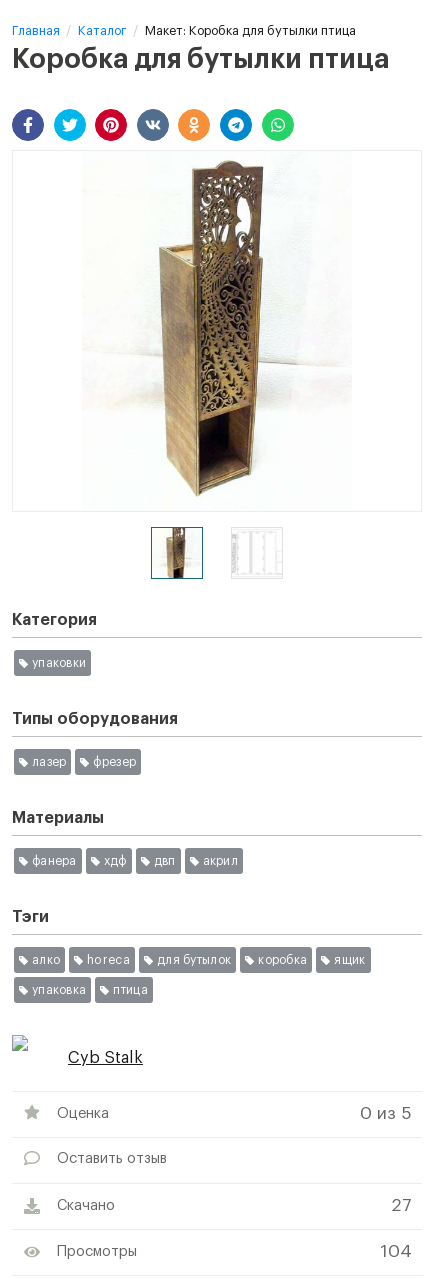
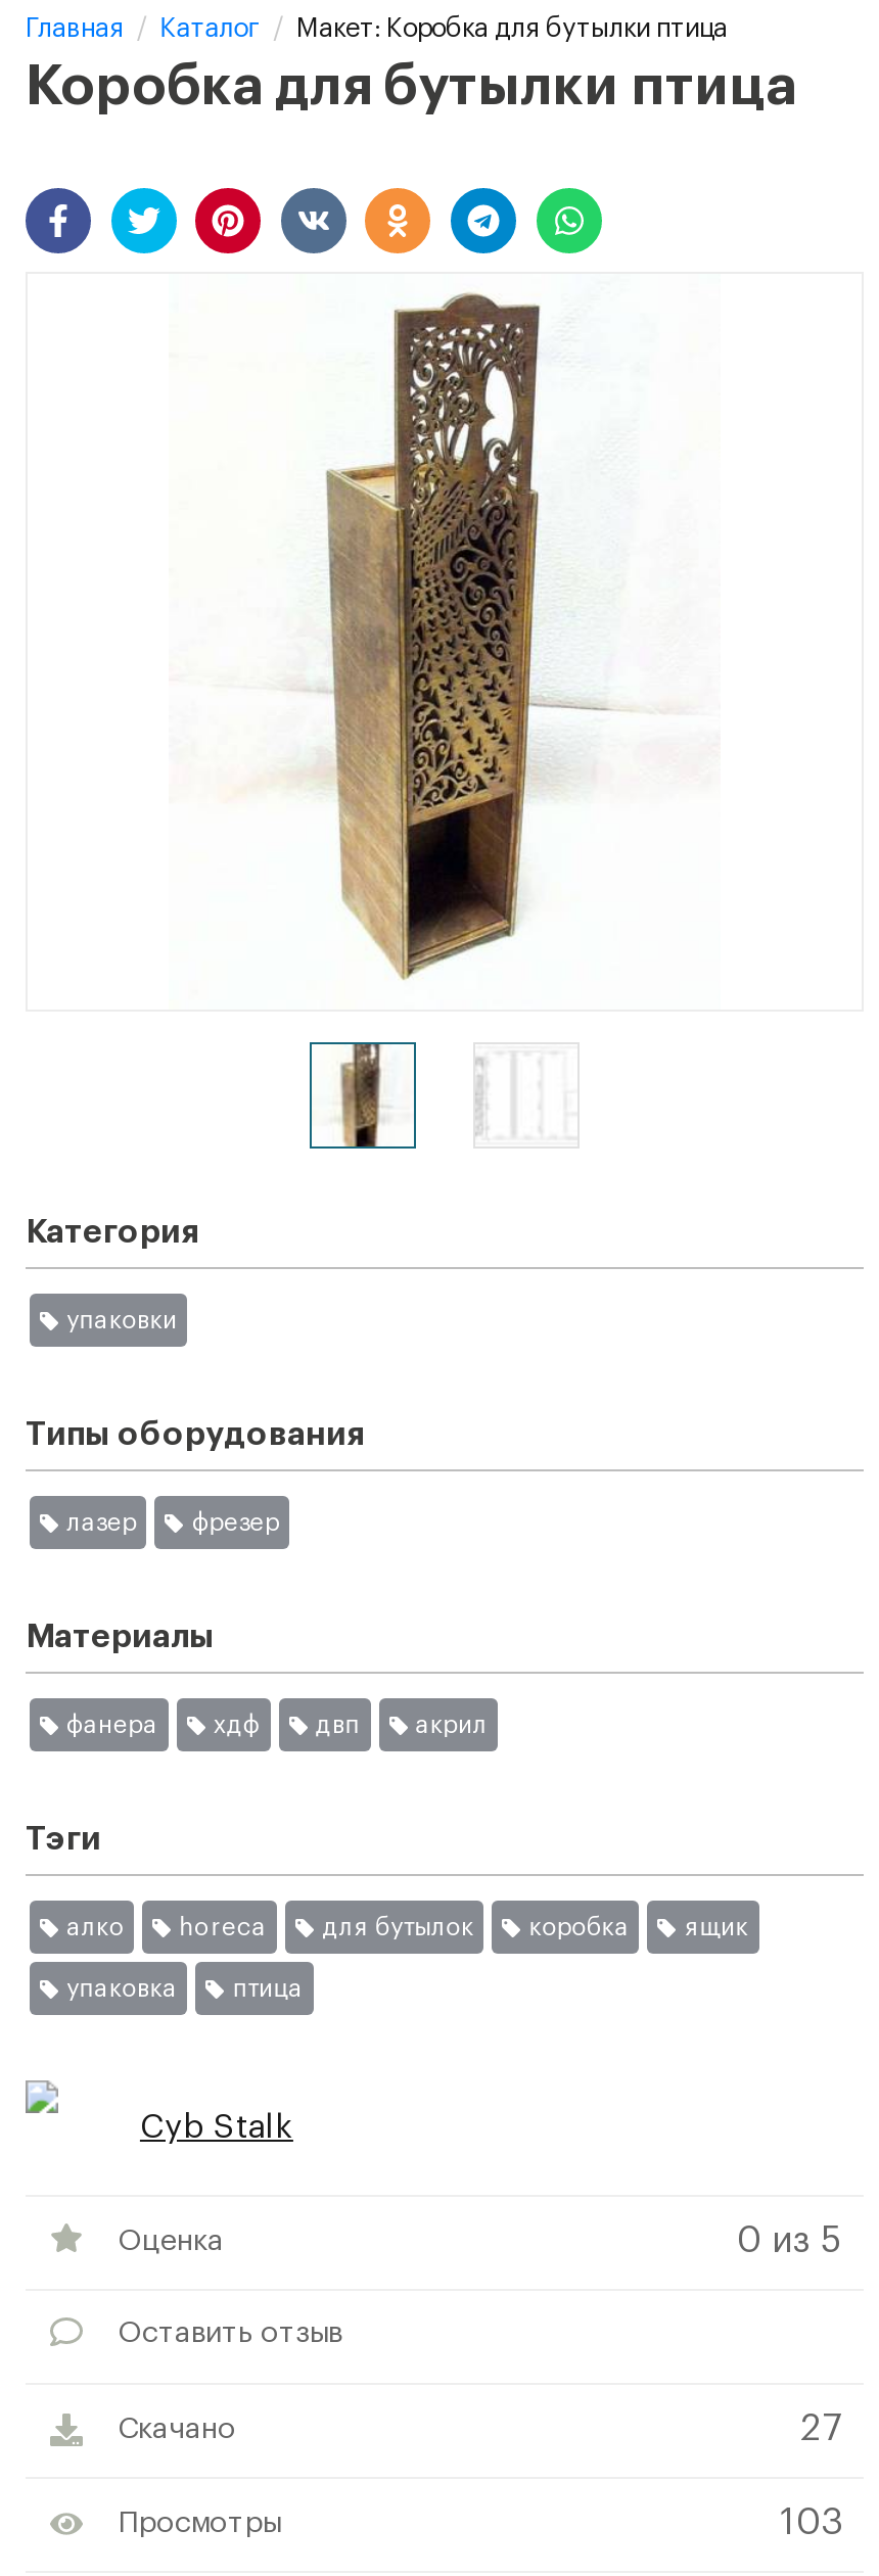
[380,1243,412,1260] 104 -> [780,2505,843,2539] 103

